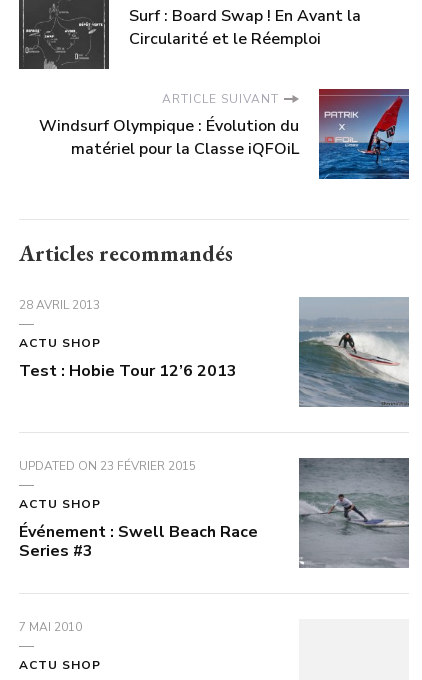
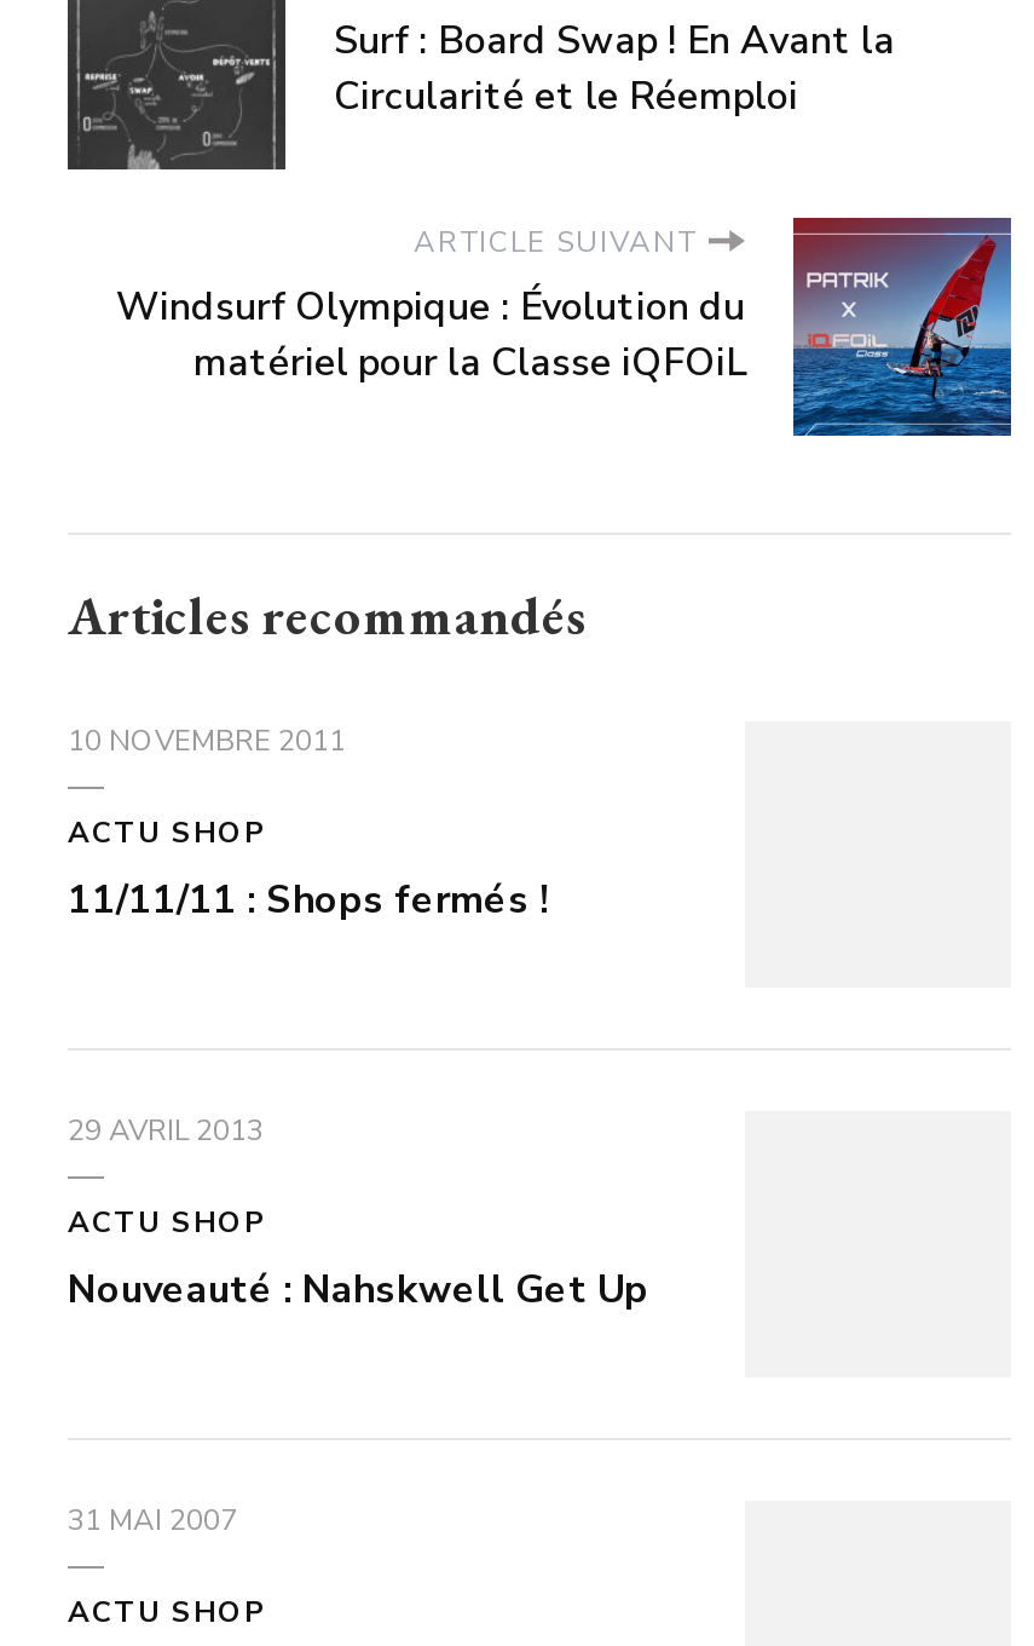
[19,297,100,313] 28 AVRIL 2013 -> [68,720,346,759] 10 NOVEMBRE 2011
[298,296,410,408] [image] -> none
[19,360,237,382] Test : Hobie Tour 12’6 2013 -> [68,872,549,926] 11/11/11 : Shops fermés !
[19,458,196,474] UPDATED ON 23 FÉVRIER 2015 -> [68,1110,264,1148] 29 AVRIL 2013
[298,457,410,569] [image] -> none
[19,521,258,562] Événement : Swell Beach Race | Series #3 -> [68,1262,648,1315] Nouveauté : Nahskwell Get Up
[19,619,82,635] 7 MAI 2010 -> [68,1499,237,1538] 31 MAI 2007

